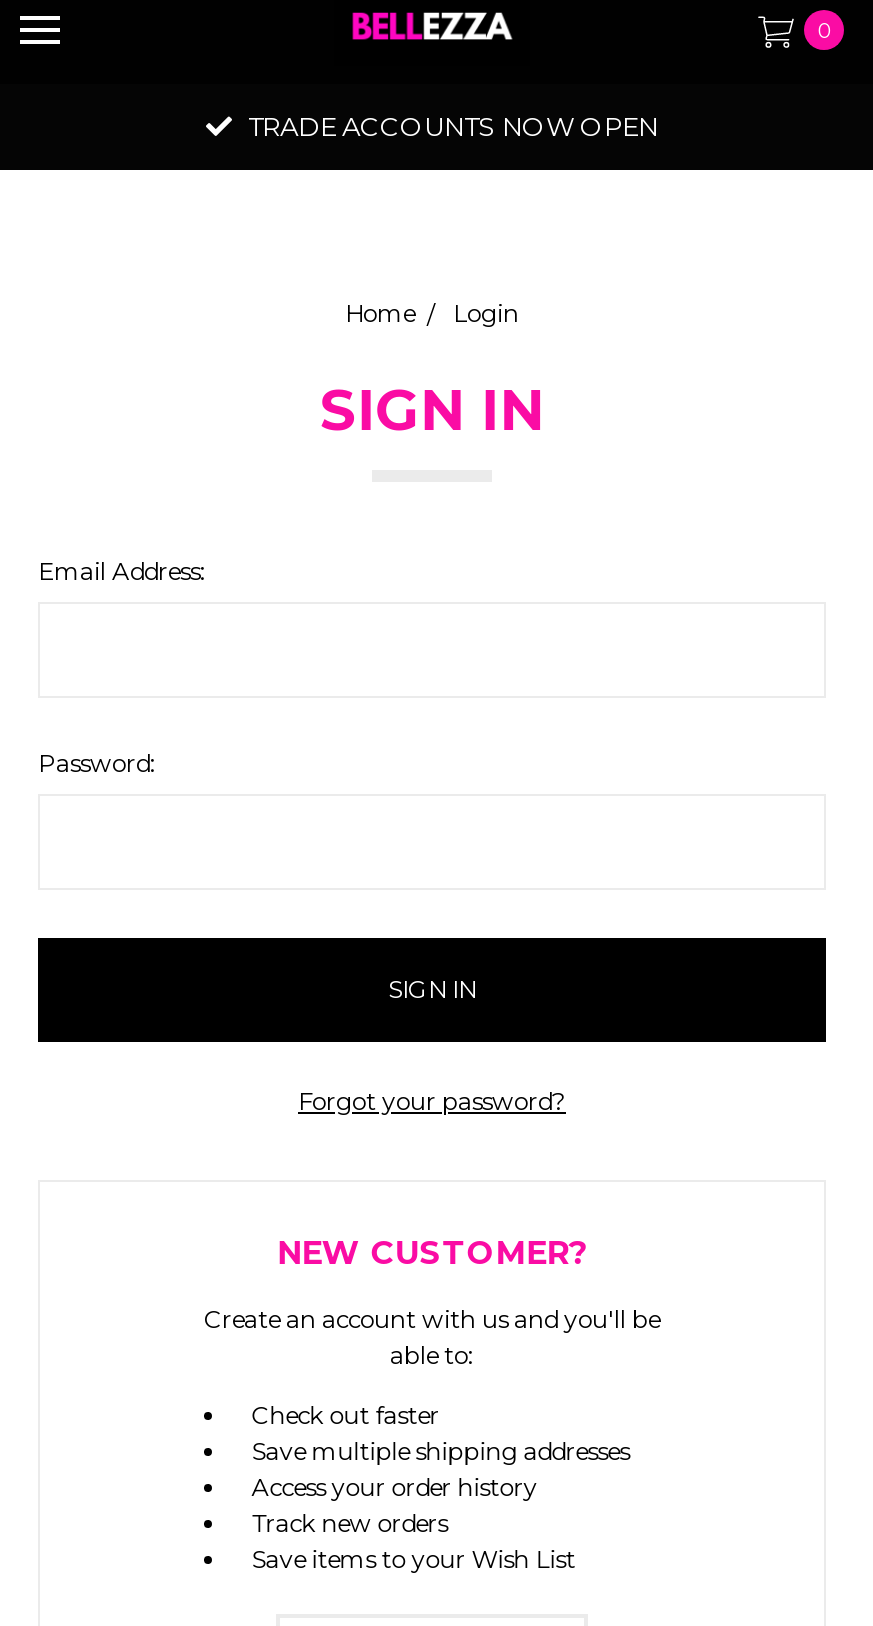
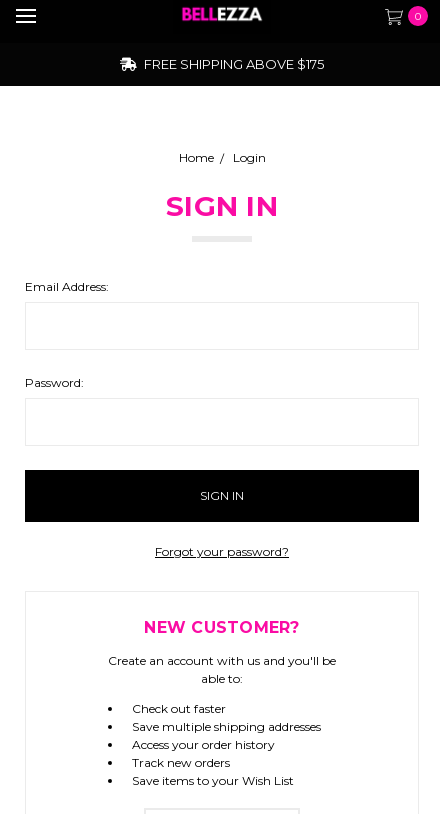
[242,110,658,142] TRADE ACCOUNTS NOW OPEN -> [141,56,324,72] FREE SHIPPING ABOVE $175

